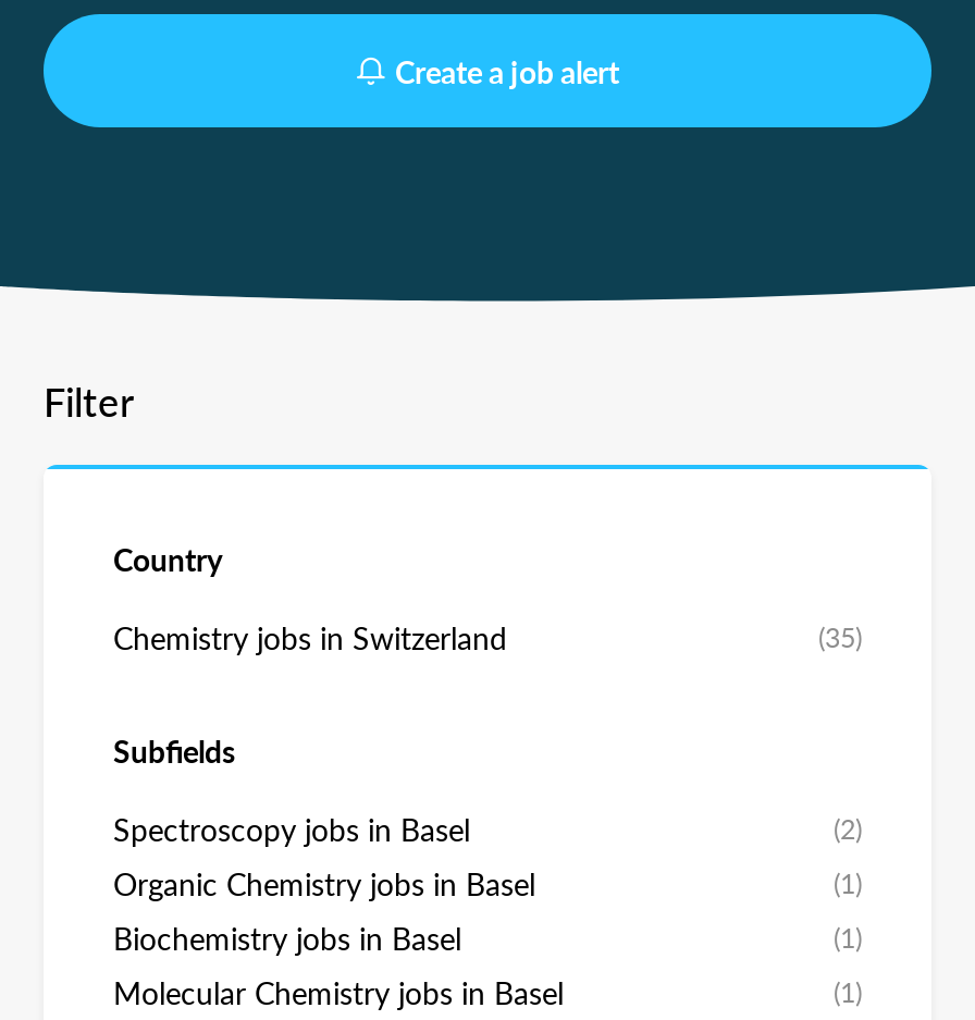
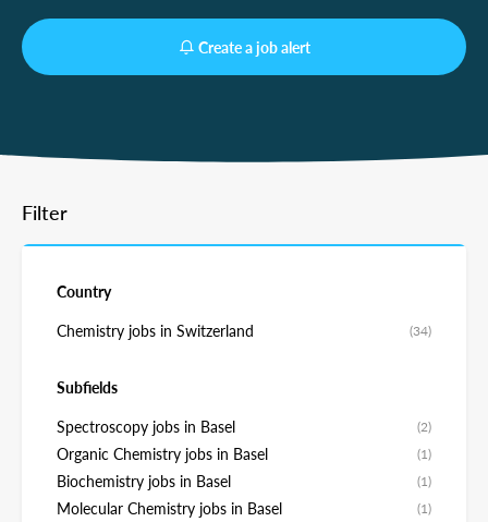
[818,617,862,656] (35) -> [410,320,431,340] (34)

